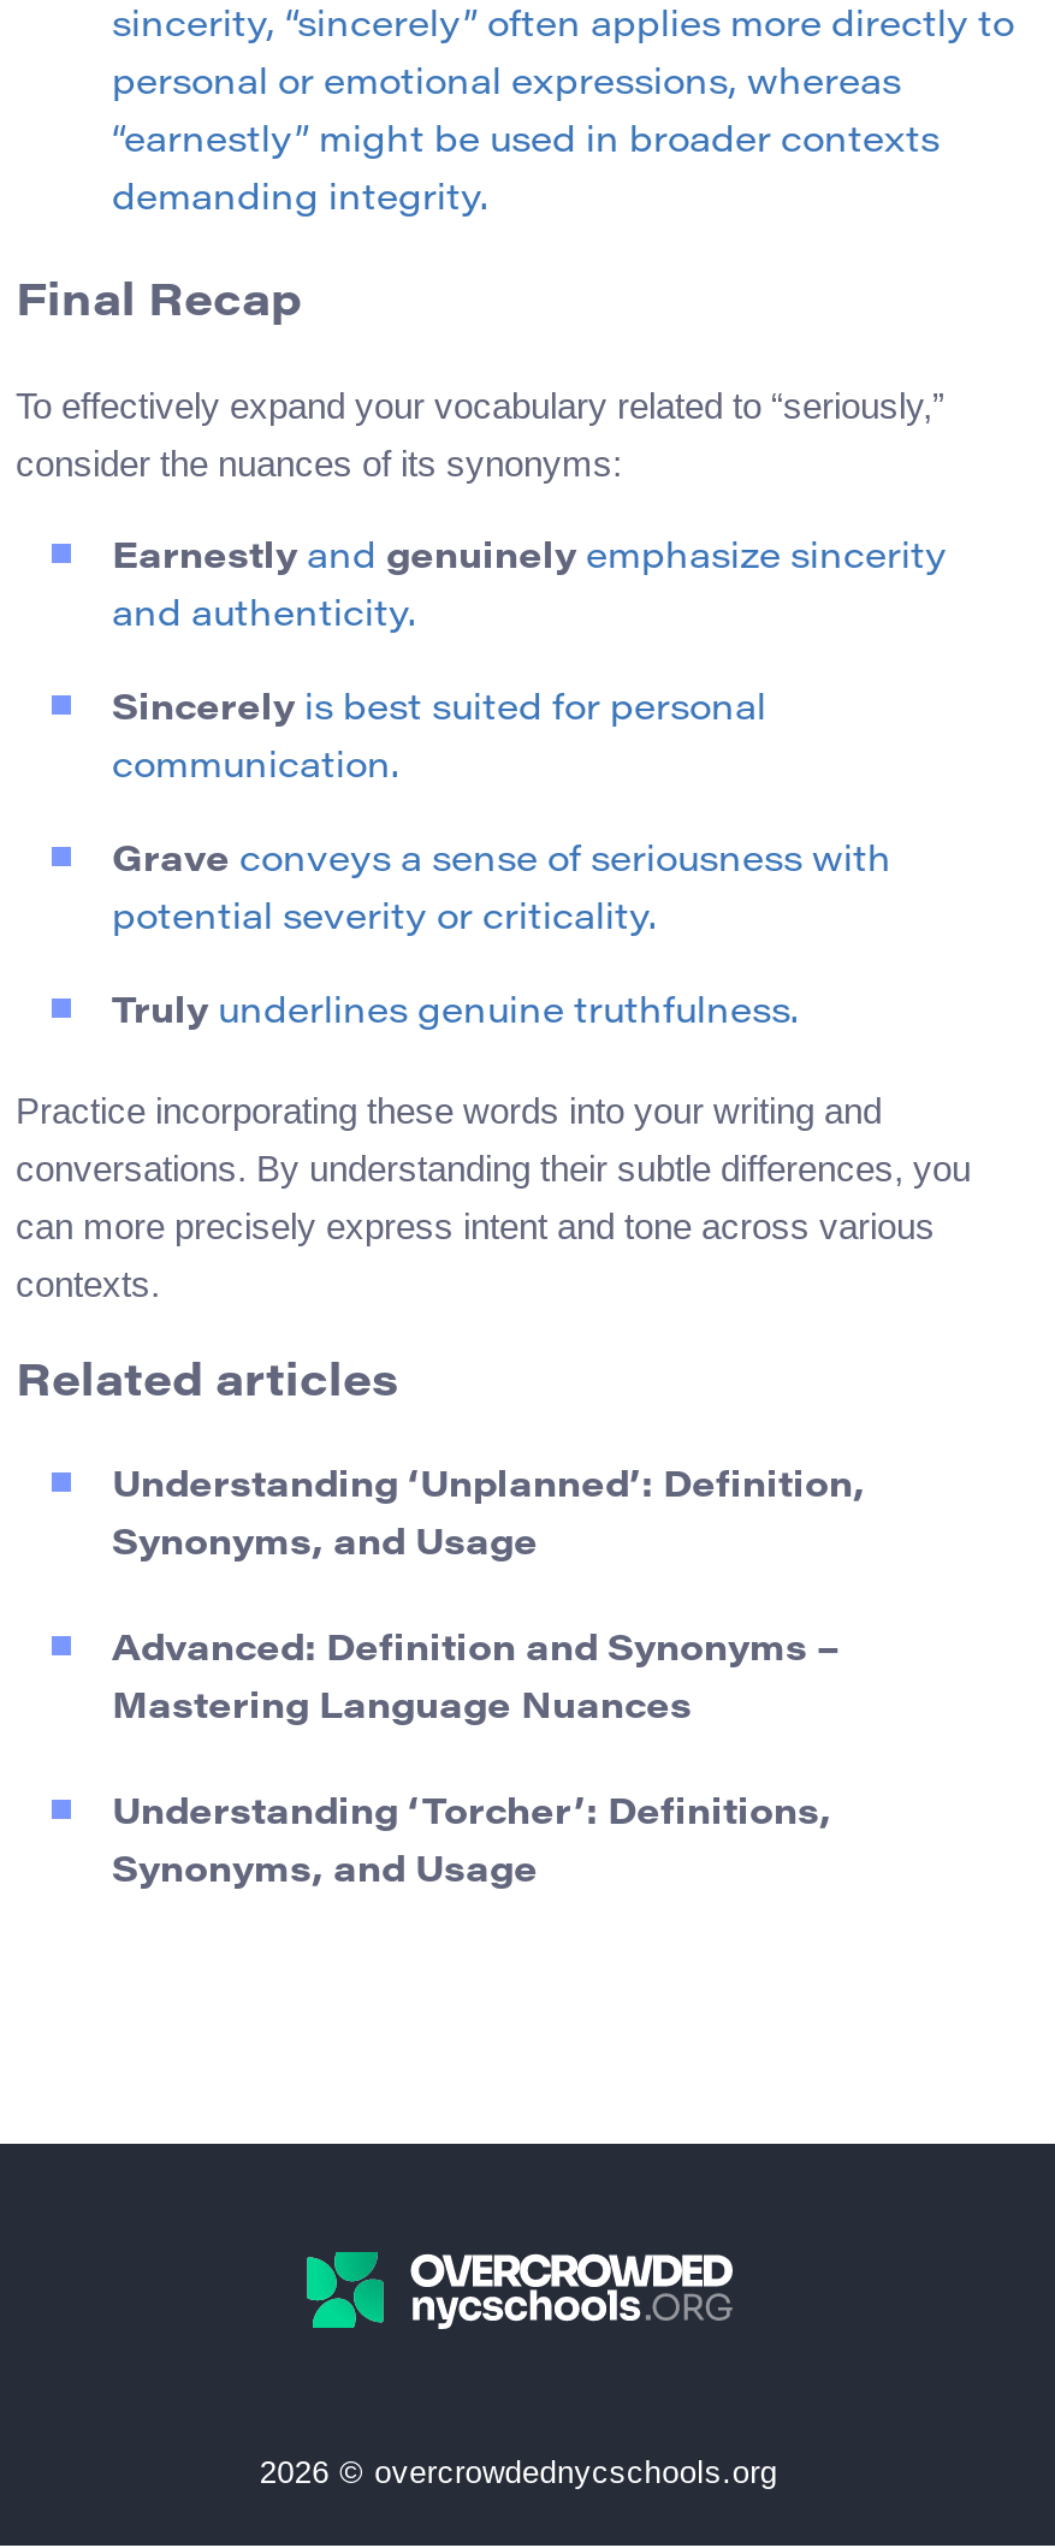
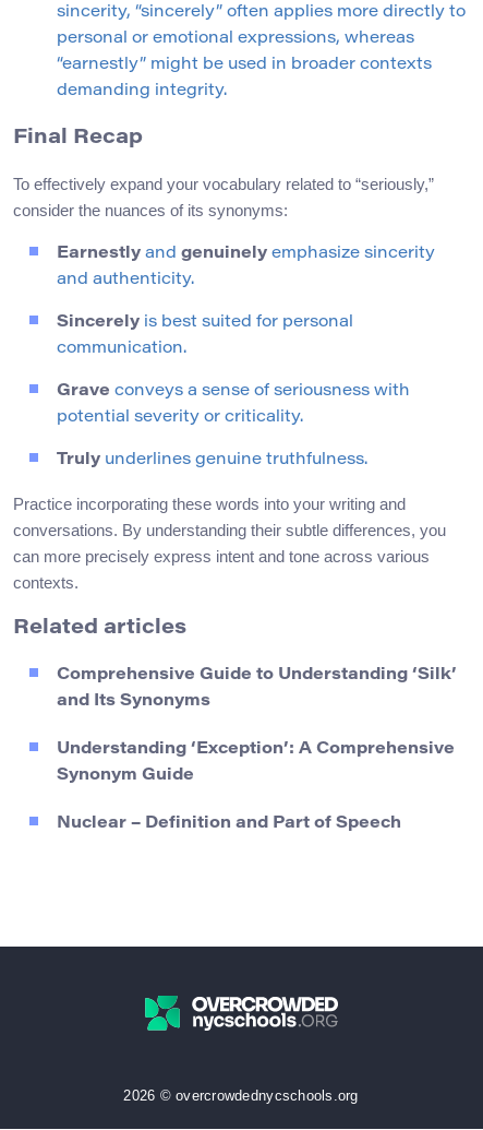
[112,1471,865,1892] Understanding ‘Unplanned’: Definition, | Synonyms, and Usage | Advanced: Definition and Synonyms – | Mastering Language Nuances | Understanding ‘Torcher’: Definitions, | Synonyms, and Usage -> [57,668,457,832] Comprehensive Guide to Understanding ‘Silk’ | and Its Synonyms | Understanding ‘Exception’: A Comprehensive | Synonym Guide | Nuclear – Definition and Part of Speech

